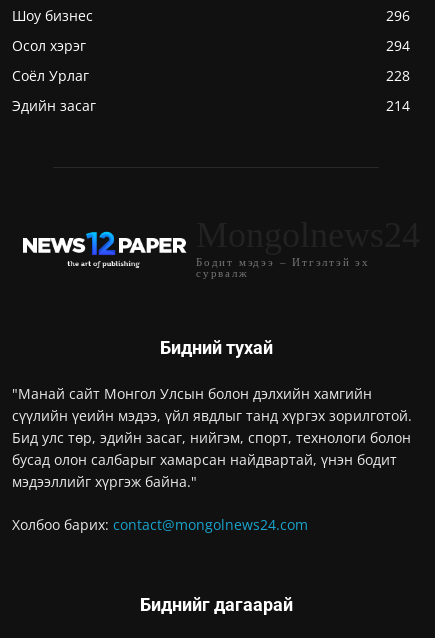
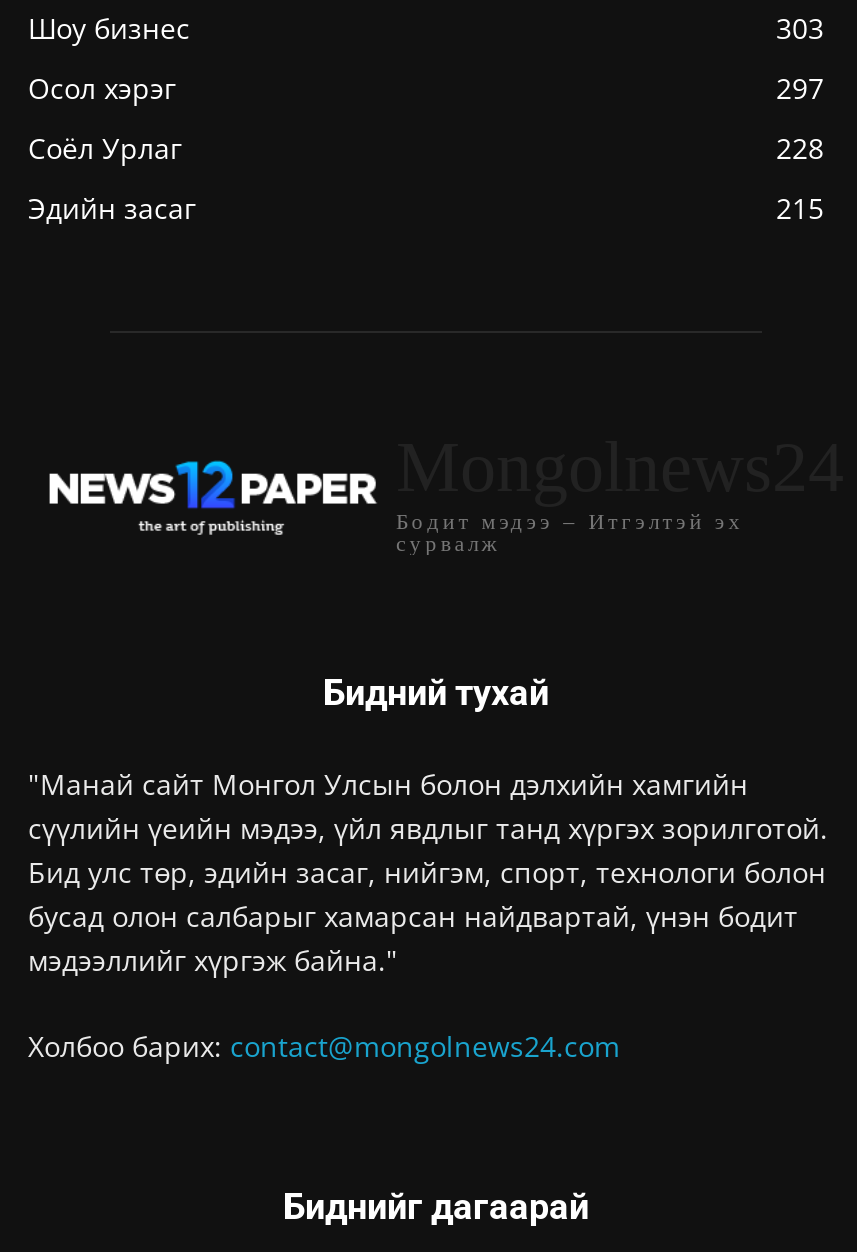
[386,5,410,24] 296 -> [776,9,824,47] 303
[386,35,410,54] 294 -> [776,69,824,107] 297
[386,95,410,114] 214 -> [776,189,824,227] 215

